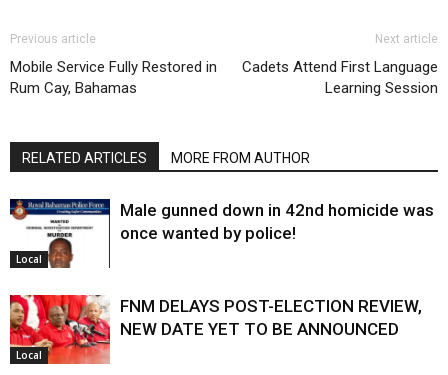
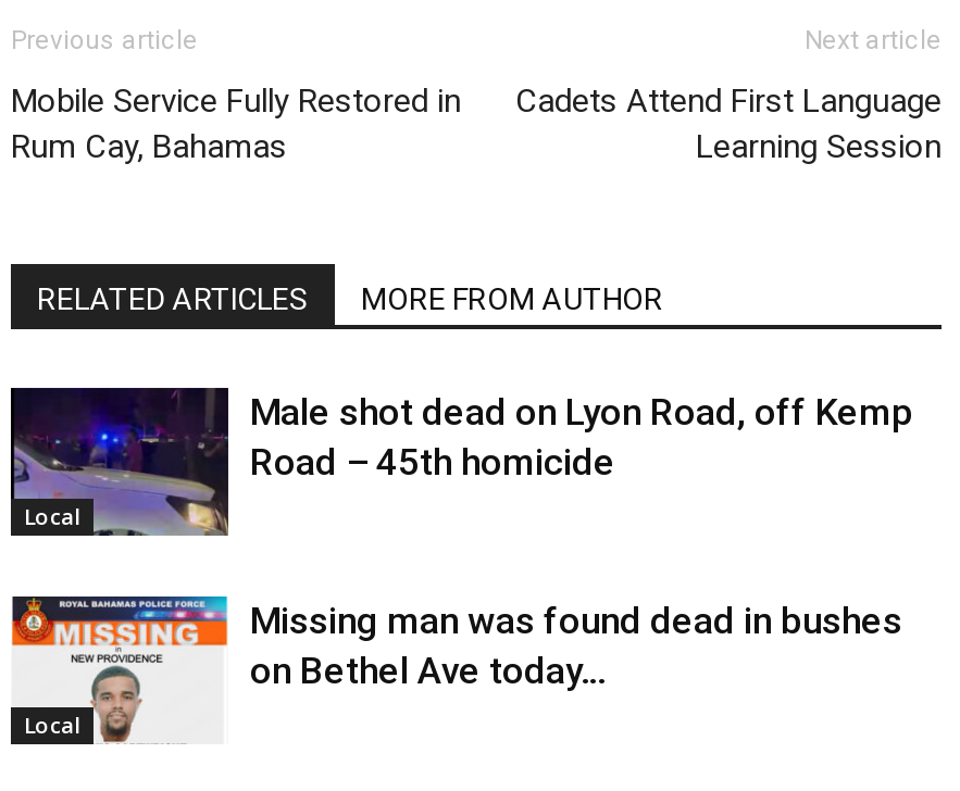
[9,199,434,268] [image] | Male gunned down in 42nd homicide was | once wanted by police! -> [9,388,913,538] [image] | Male shot dead on Lyon Road, off Kemp | Road – 45th homicide
[9,294,422,365] [image] | FNM DELAYS POST-ELECTION REVIEW, | NEW DATE YET TO BE ANNOUNCED -> [11,594,902,746] [image] | Missing man was found dead in bushes | on Bethel Ave today…

